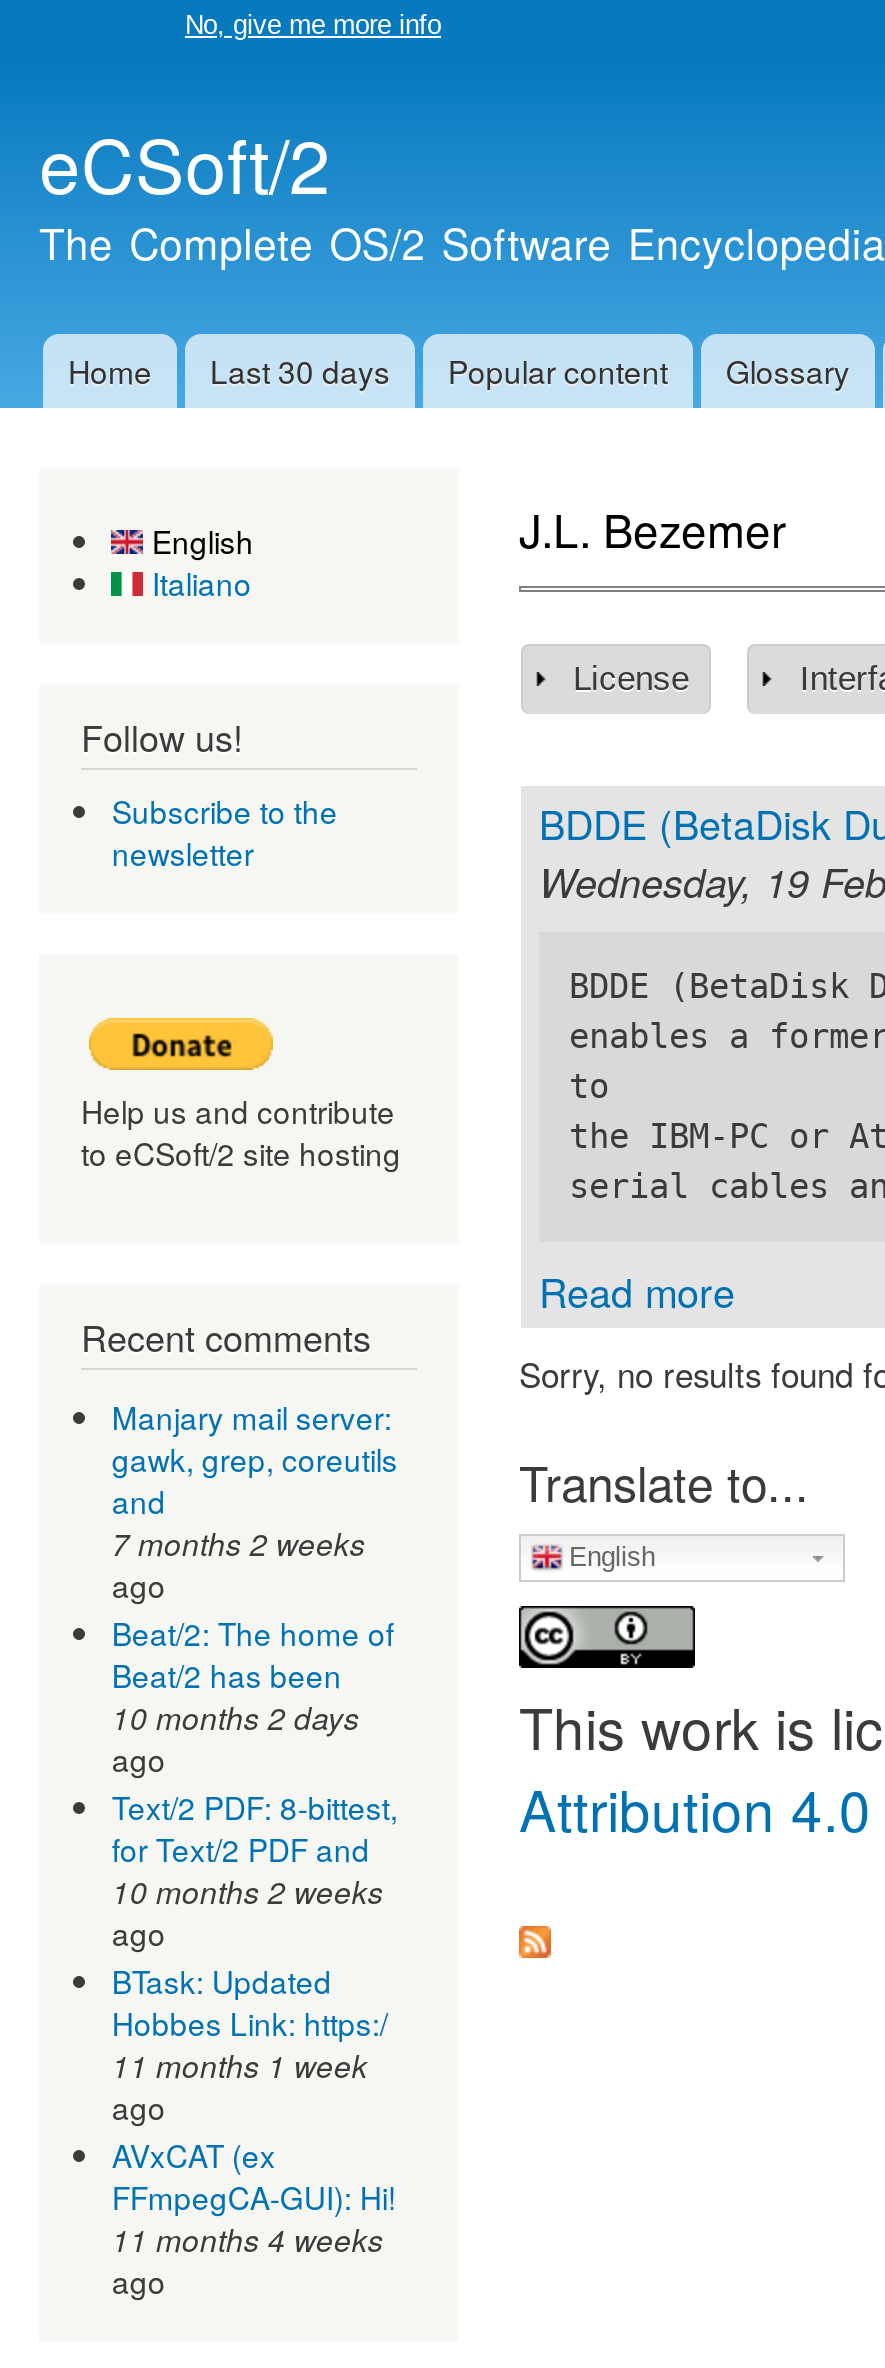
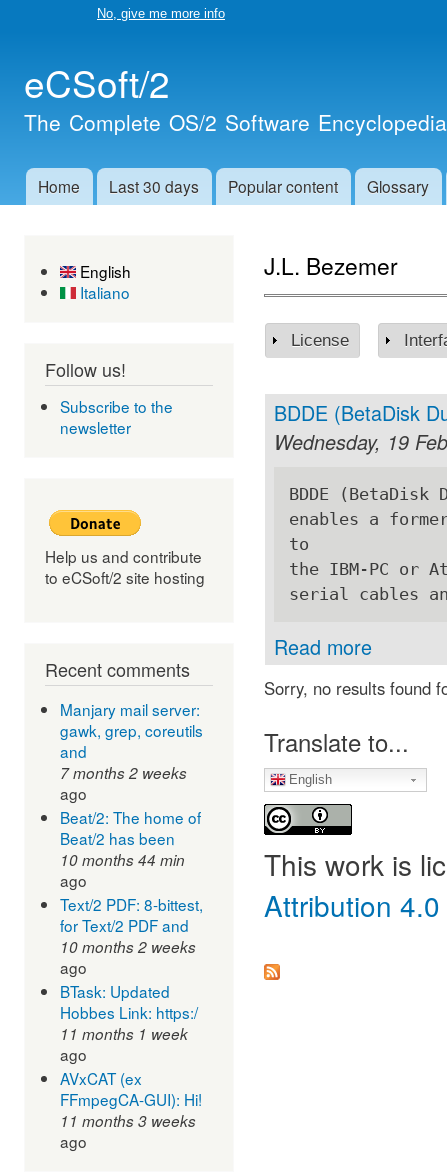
[112,1695,360,1737] 10 months 2 days -> [60,849,185,870] 10 months 44 min
[112,2218,384,2260] 11 months 4 weeks -> [60,1110,196,1131] 11 months 3 weeks

